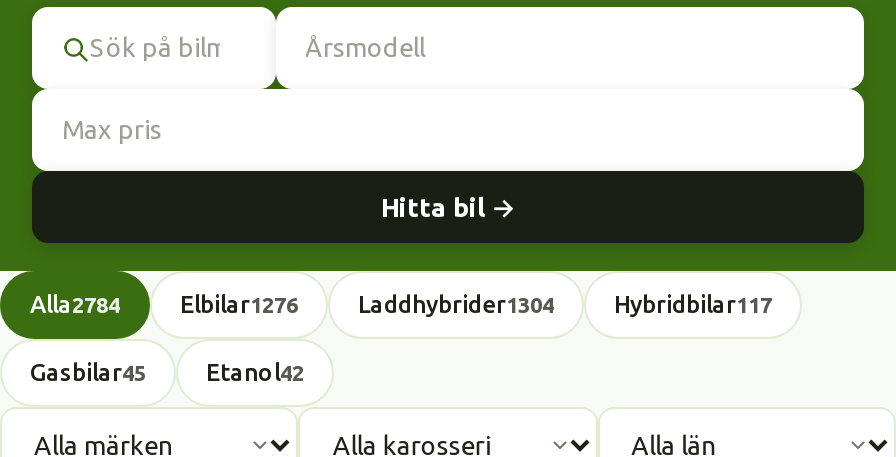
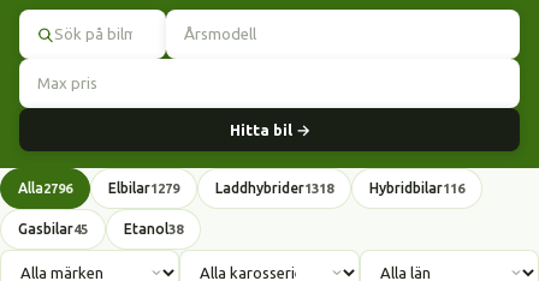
[30,291,120,317] Alla2784 -> [18,180,72,196] Alla2796
[180,291,298,317] Elbilar1276 -> [108,180,179,196] Elbilar1279
[358,291,554,317] Laddhybrider1304 -> [215,180,333,196] Laddhybrider1318
[614,291,772,317] Hybridbilar117 -> [369,180,464,196] Hybridbilar116
[206,359,304,385] Etanol 42 -> [124,221,183,237] Etanol 38

